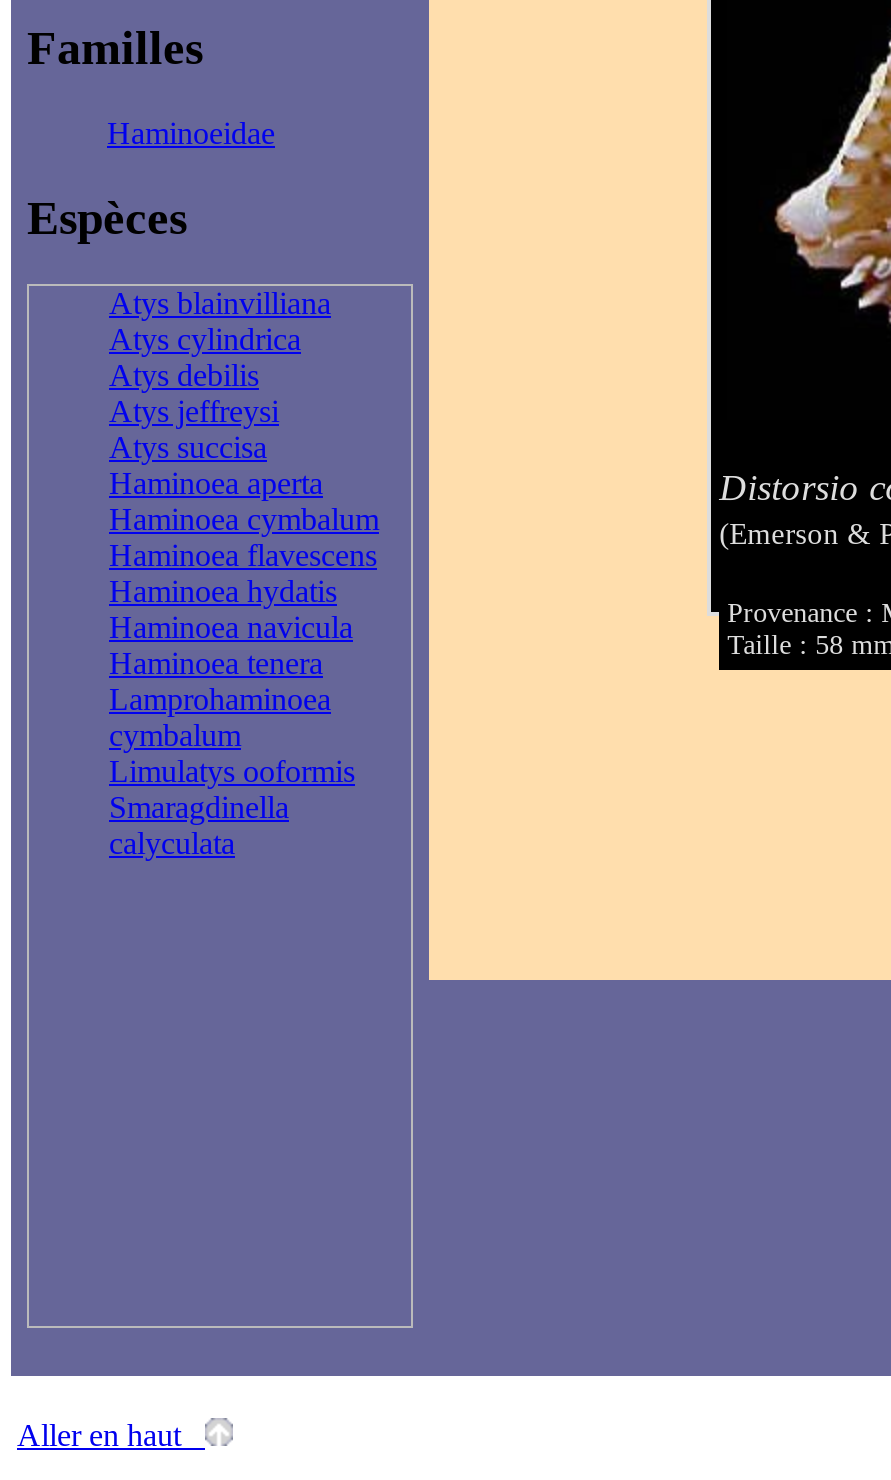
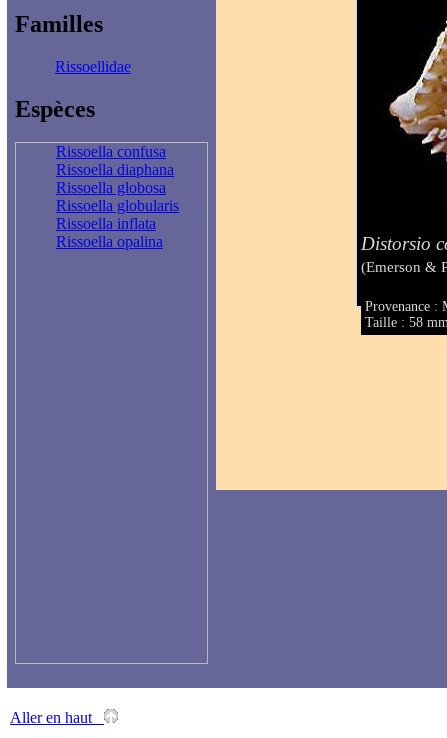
[107,115,275,149] Haminoeidae -> [55,58,131,75] Rissoellidae
[109,287,379,861] Atys blainvilliana | Atys cylindrica | Atys debilis | Atys jeffreysi | Atys succisa | Haminoea aperta | Haminoea cymbalum | Haminoea flavescens | Haminoea hydatis | Haminoea navicula | Haminoea tenera | Lamprohaminoea | cymbalum | Limulatys ooformis | Smaragdinella | calyculata -> [56,143,179,250] Rissoella confusa | Rissoella diaphana | Rissoella globosa | Rissoella globularis | Rissoella inflata | Rissoella opalina

